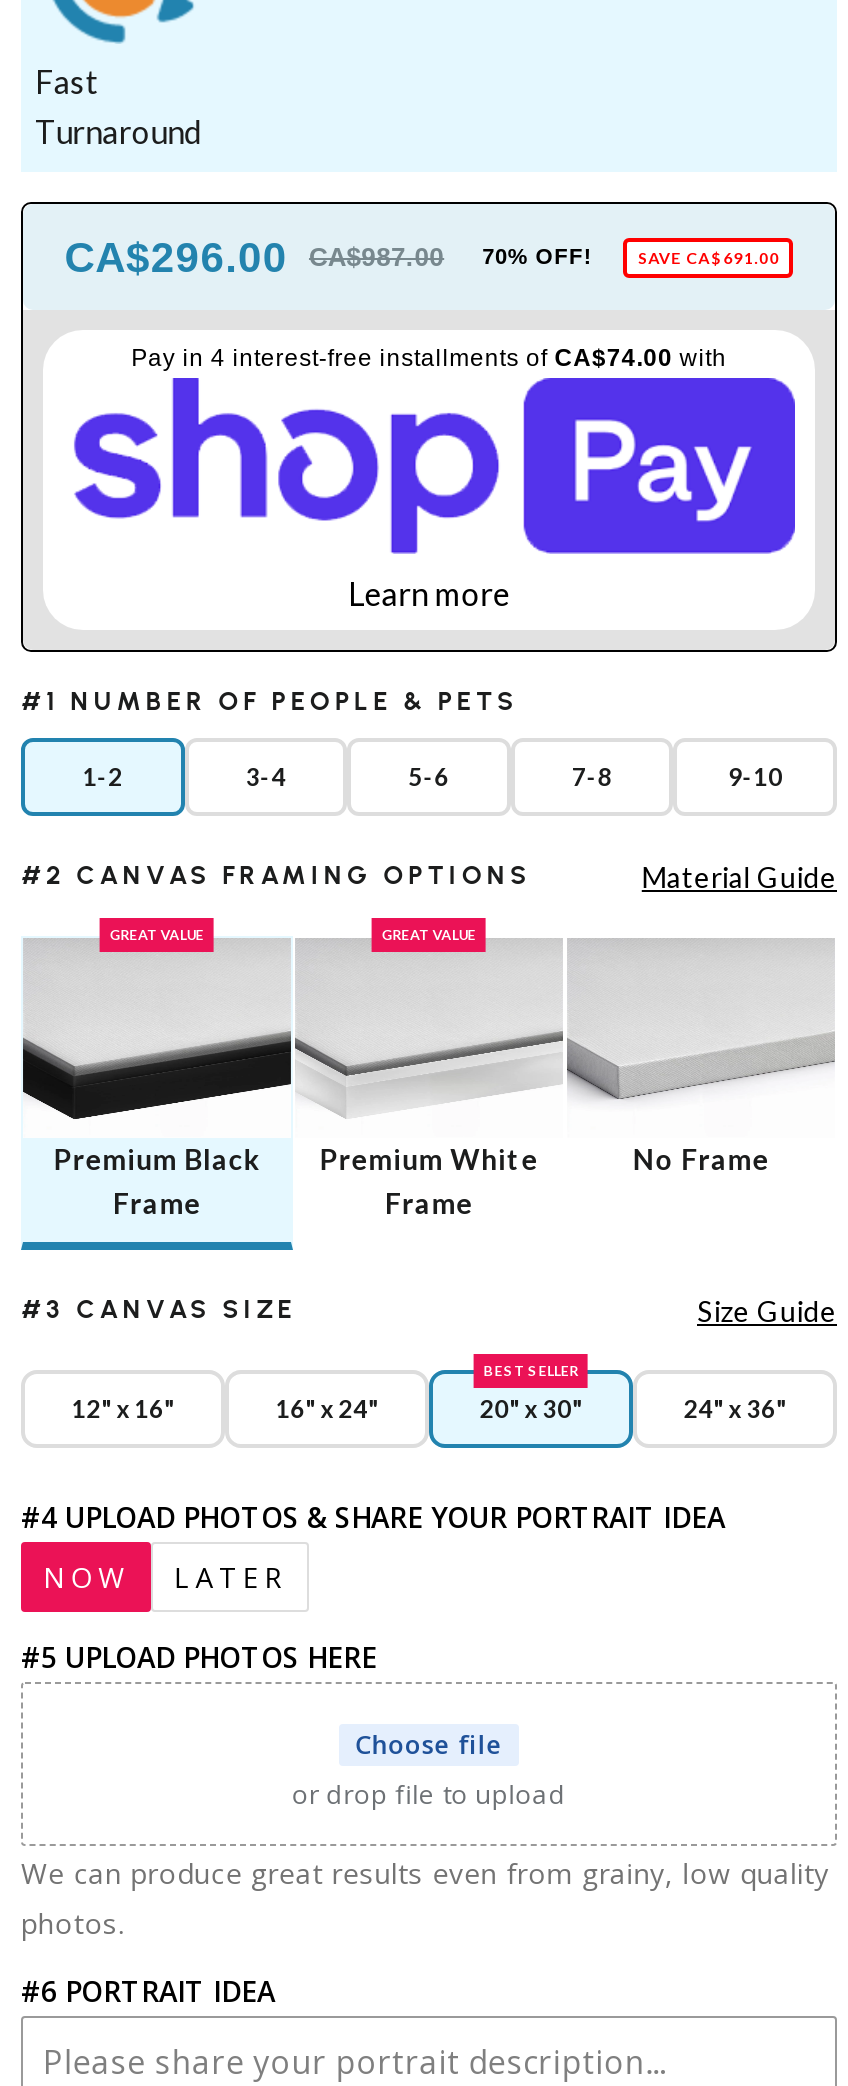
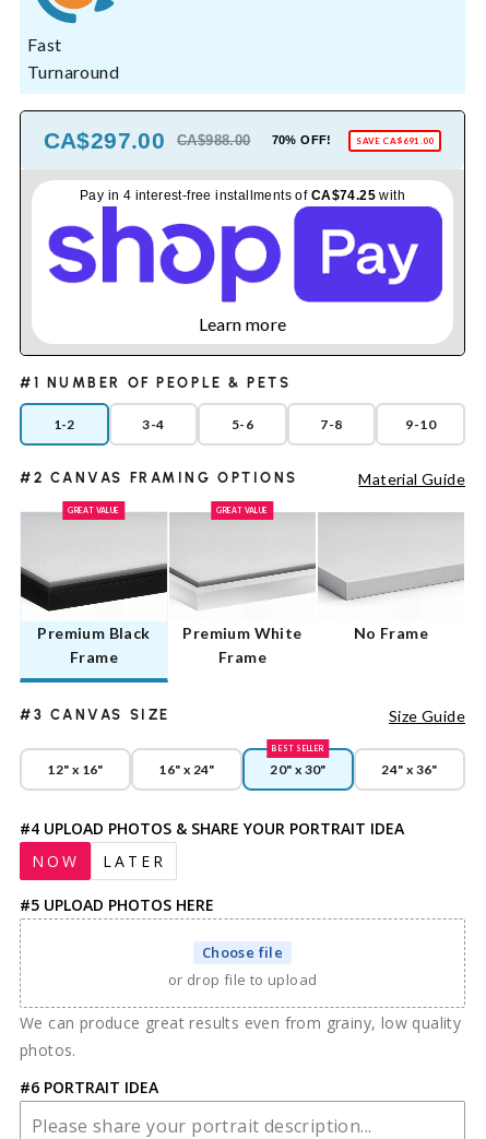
[64,234,444,280] CA$296.00 | CA$987.00 -> [43,128,251,153] CA$297.00 | CA$988.00
[131,344,727,372] Pay in 4 interest-free installments of CA$74.00 with -> [80,188,405,203] Pay in 4 interest-free installments of CA$74.25 with

